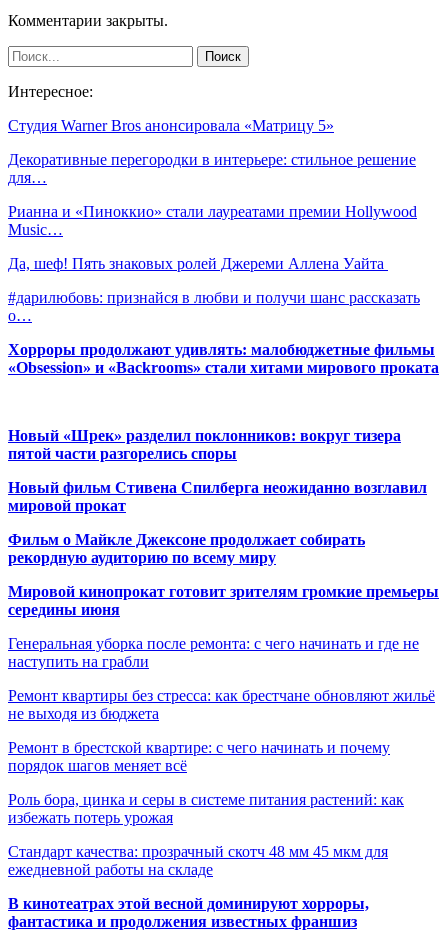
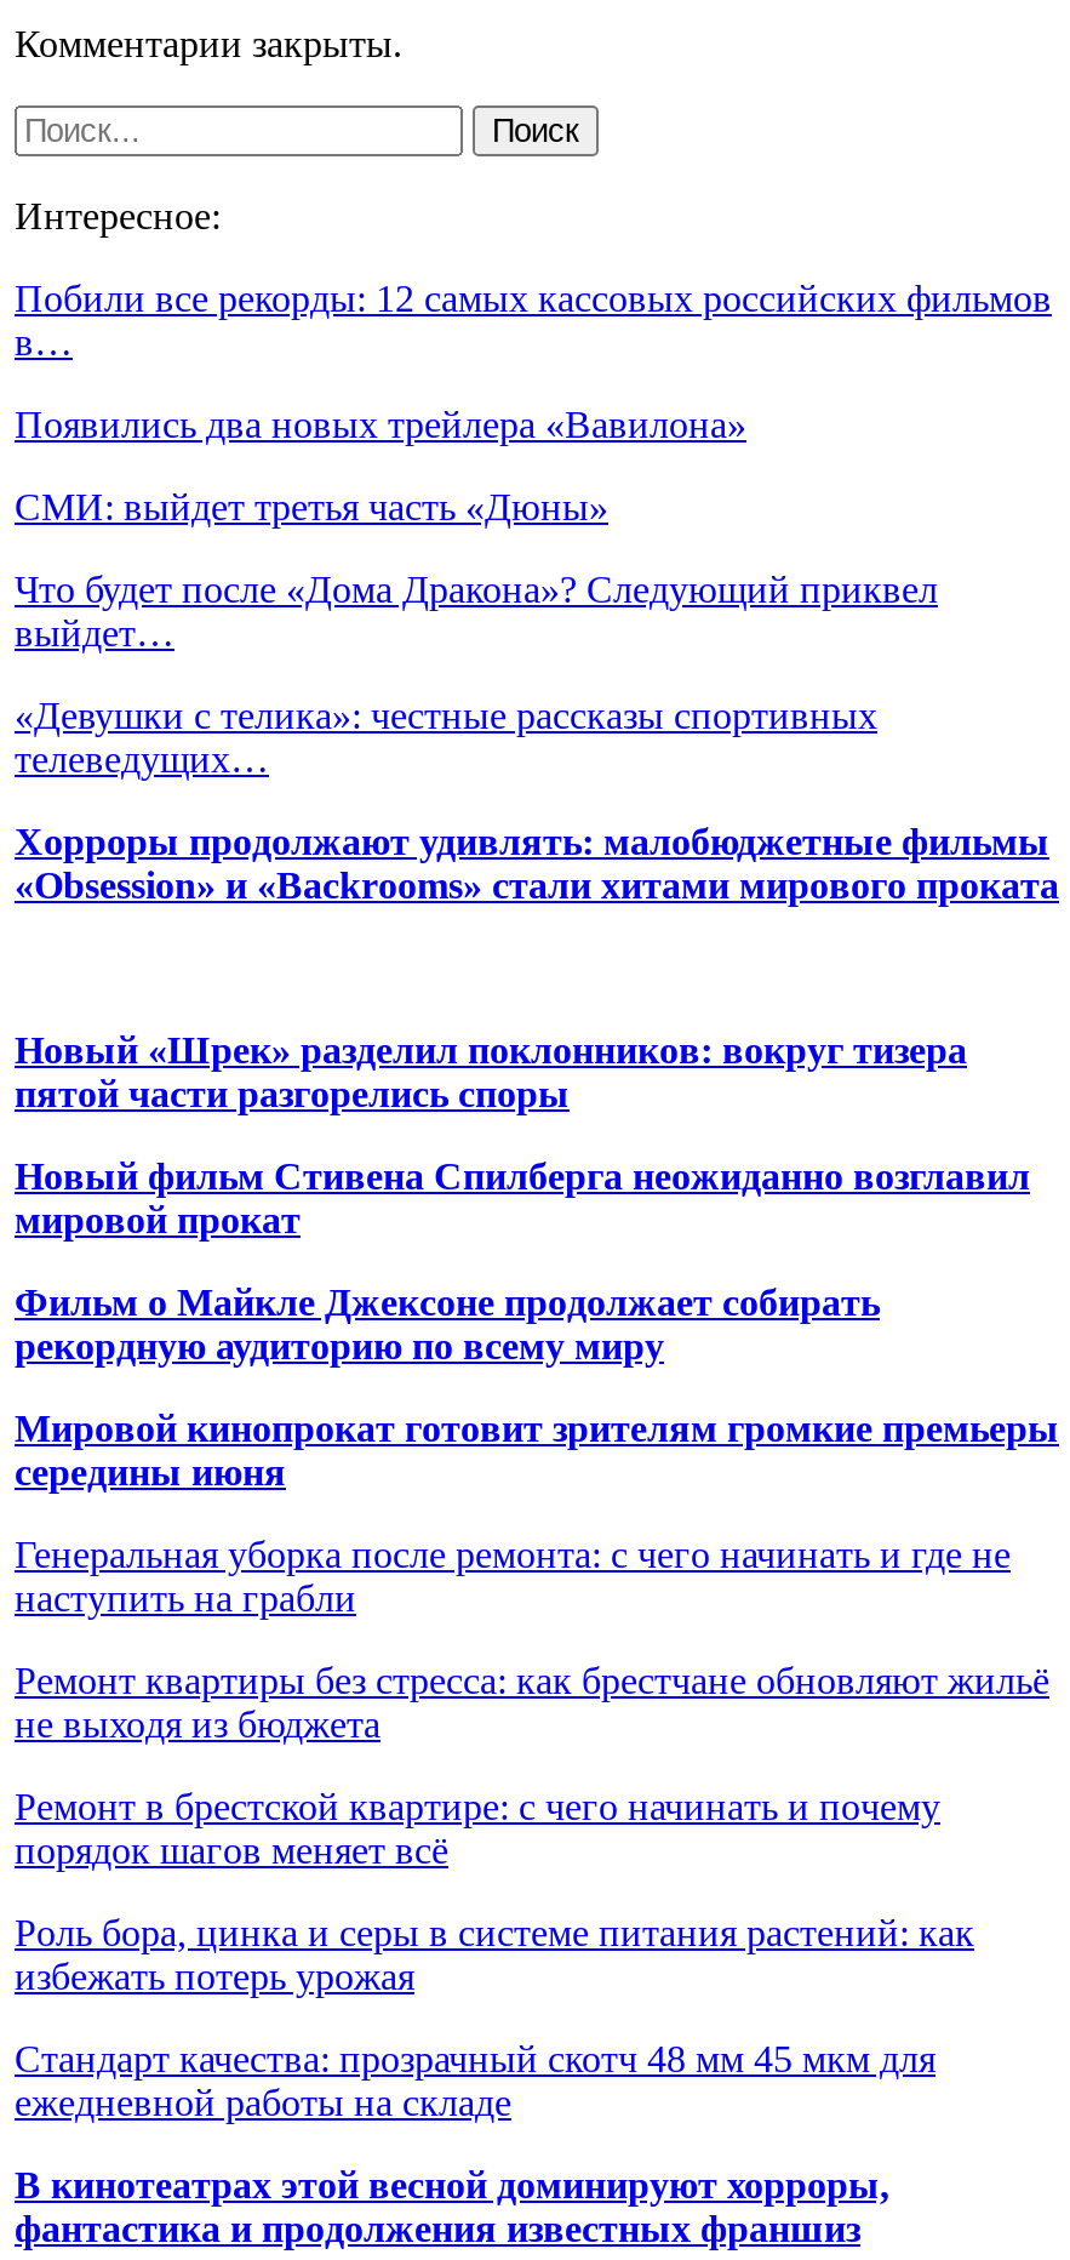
[8,117,334,134] Студия Warner Bros анонсировала «Матрицу 5» -> [15,277,1052,362] Побили все рекорды: 12 самых кассовых российских фильмов | в…
[8,151,416,186] Декоративные перегородки в интерьере: стильное решение | для… -> [15,403,746,444] Появились два новых трейлера «Вавилона»
[8,203,417,238] Рианна и «Пиноккио» стали лауреатами премии Hollywood | Music… -> [15,486,608,527] СМИ: выйдет третья часть «Дюны»
[8,255,388,272] Да, шеф! Пять знаковых ролей Джереми Аллена Уайта -> [15,568,938,653] Что будет после «Дома Дракона»? Следующий приквел | выйдет…
[8,289,420,324] #дарилюбовь: признайся в любви и получи шанс рассказать | о… -> [15,694,877,779] «Девушки с телика»: честные рассказы спортивных | телеведущих…

